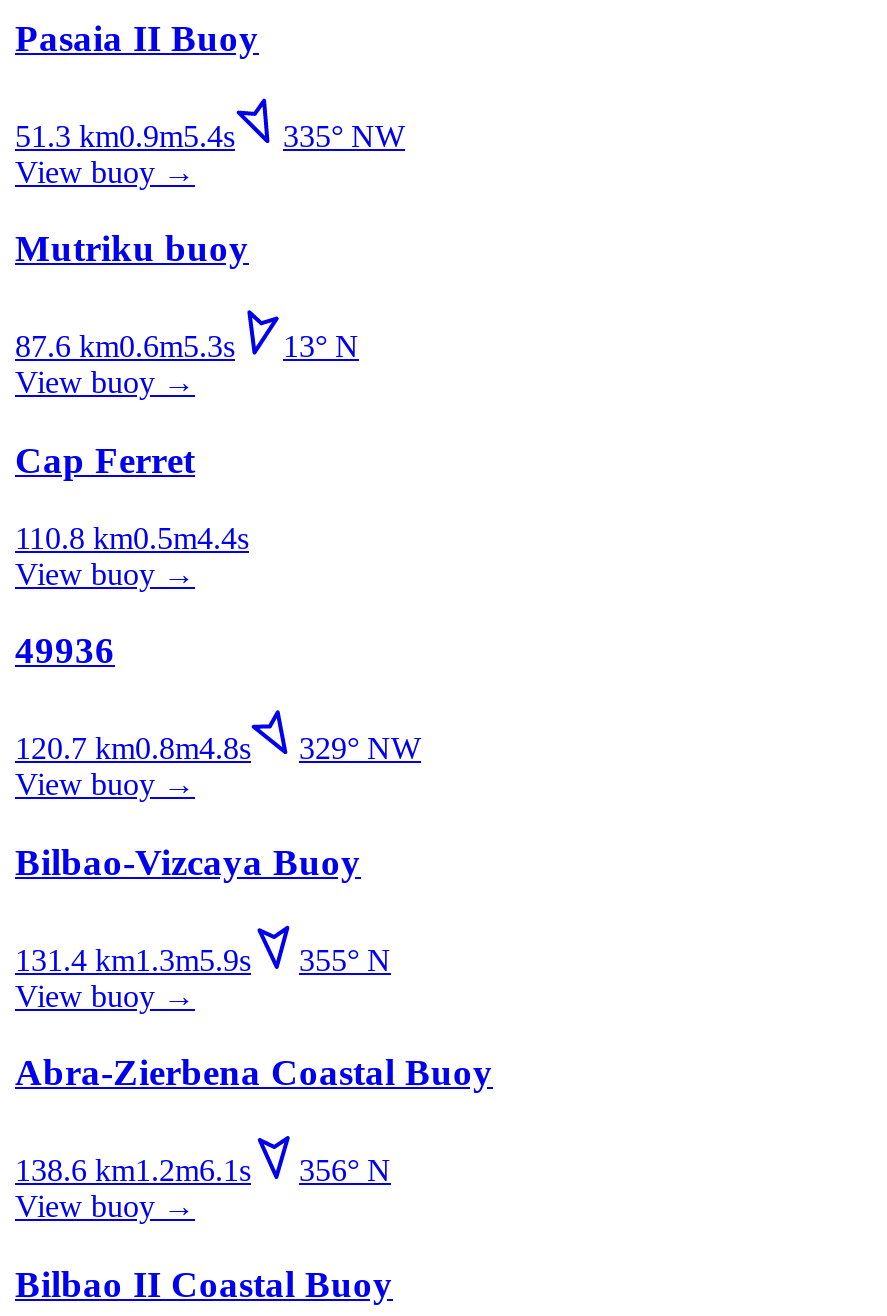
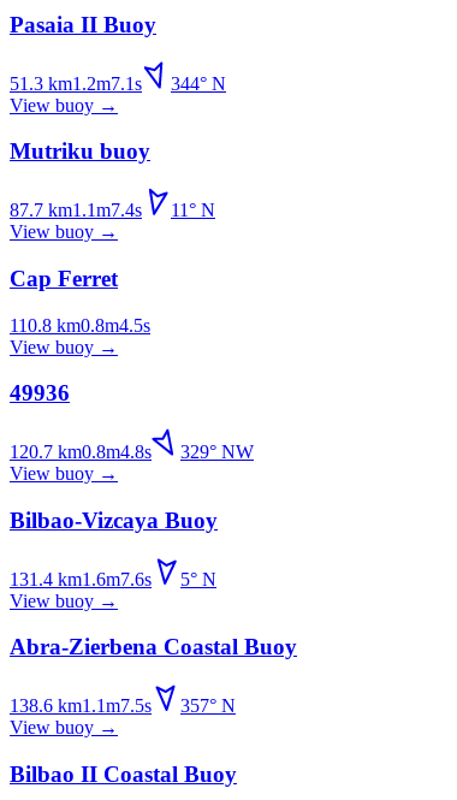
[15,119,405,153] 51.3 km0.9m5.4s | 335° NW -> [10,73,226,94] 51.3 km1.2m7.1s | 344° N
[15,329,235,363] 87.6 km0.6m5.3s -> [10,200,142,220] 87.7 km1.1m7.4s
[283,329,359,363] 13° N -> [171,200,215,220] 11° N
[15,520,249,554] 110.8 km0.5m4.4s -> [10,315,150,335] 110.8 km0.8m4.5s
[15,942,251,976] 131.4 km1.3m5.9s -> [10,568,152,589] 131.4 km1.6m7.6s
[299,942,391,976] 355° N -> [180,568,216,589] 5° N
[15,1153,251,1187] 138.6 km1.2m6.1 s -> [10,695,152,716] 138.6 km1.1m7.5 s
[299,1153,391,1187] 356° N -> [180,695,236,716] 357° N

